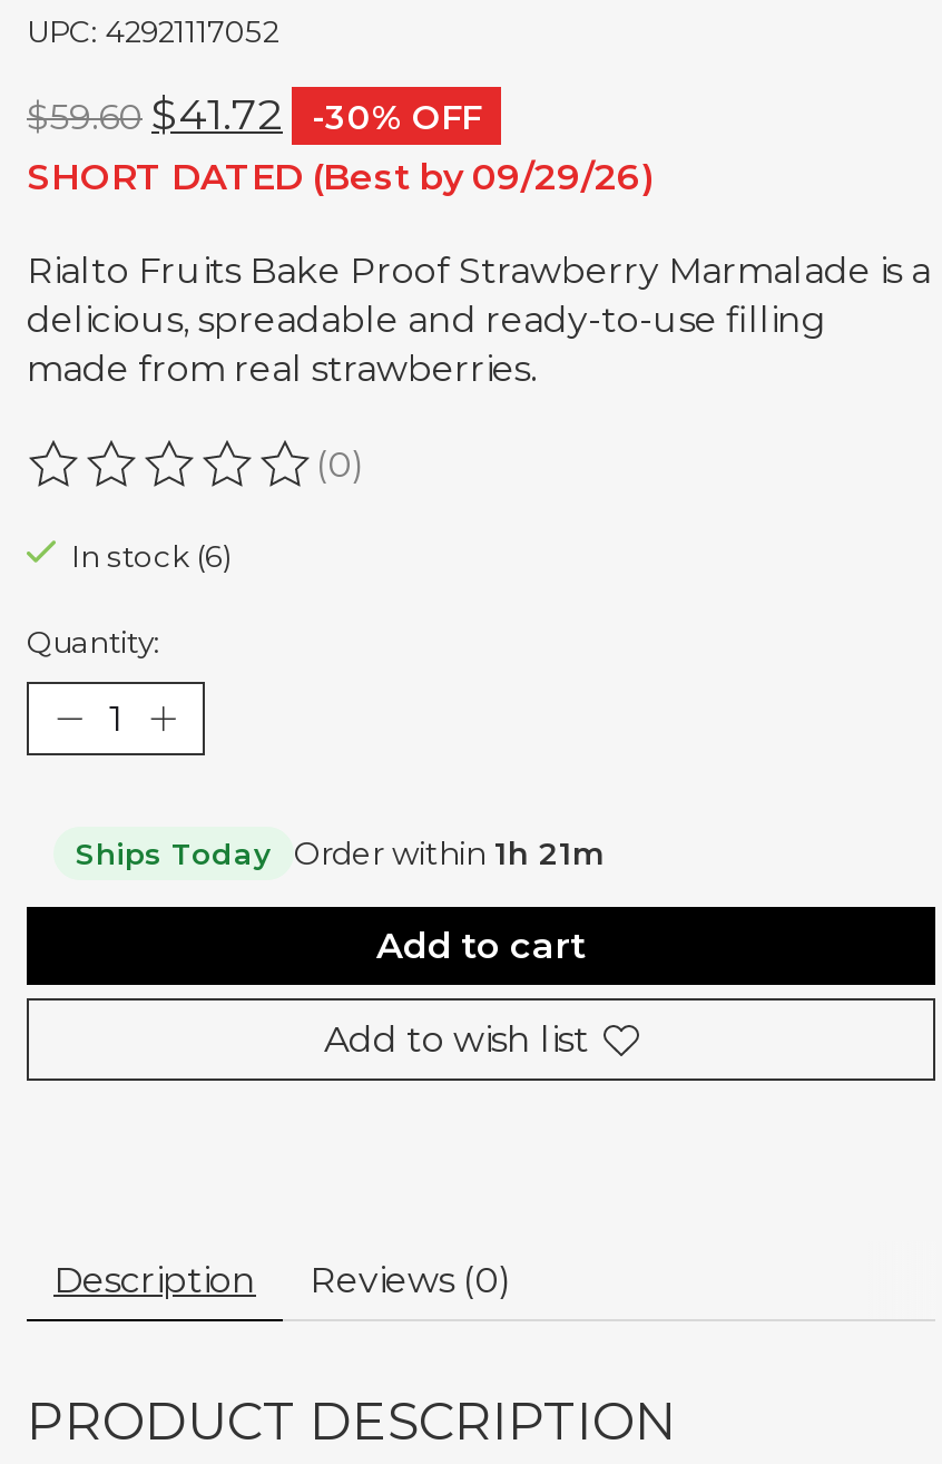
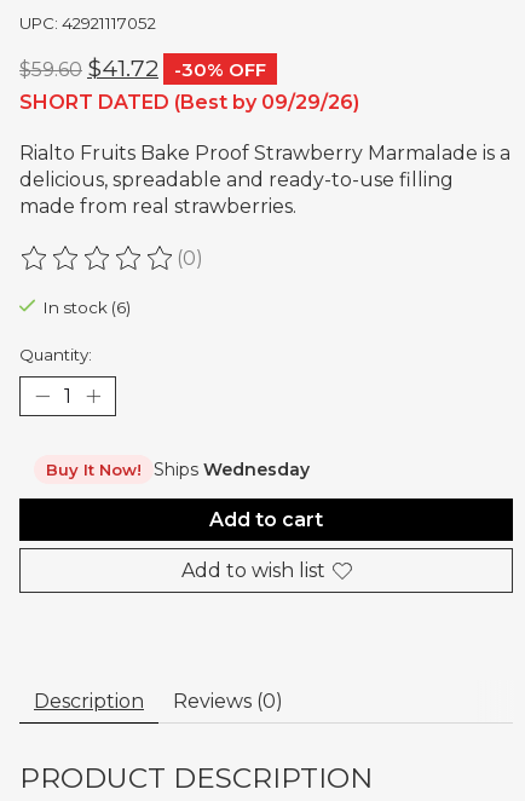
[76,834,604,874] Ships Today | Order within 1h 21m -> [46,459,310,480] Buy It Now! | Ships Wednesday

